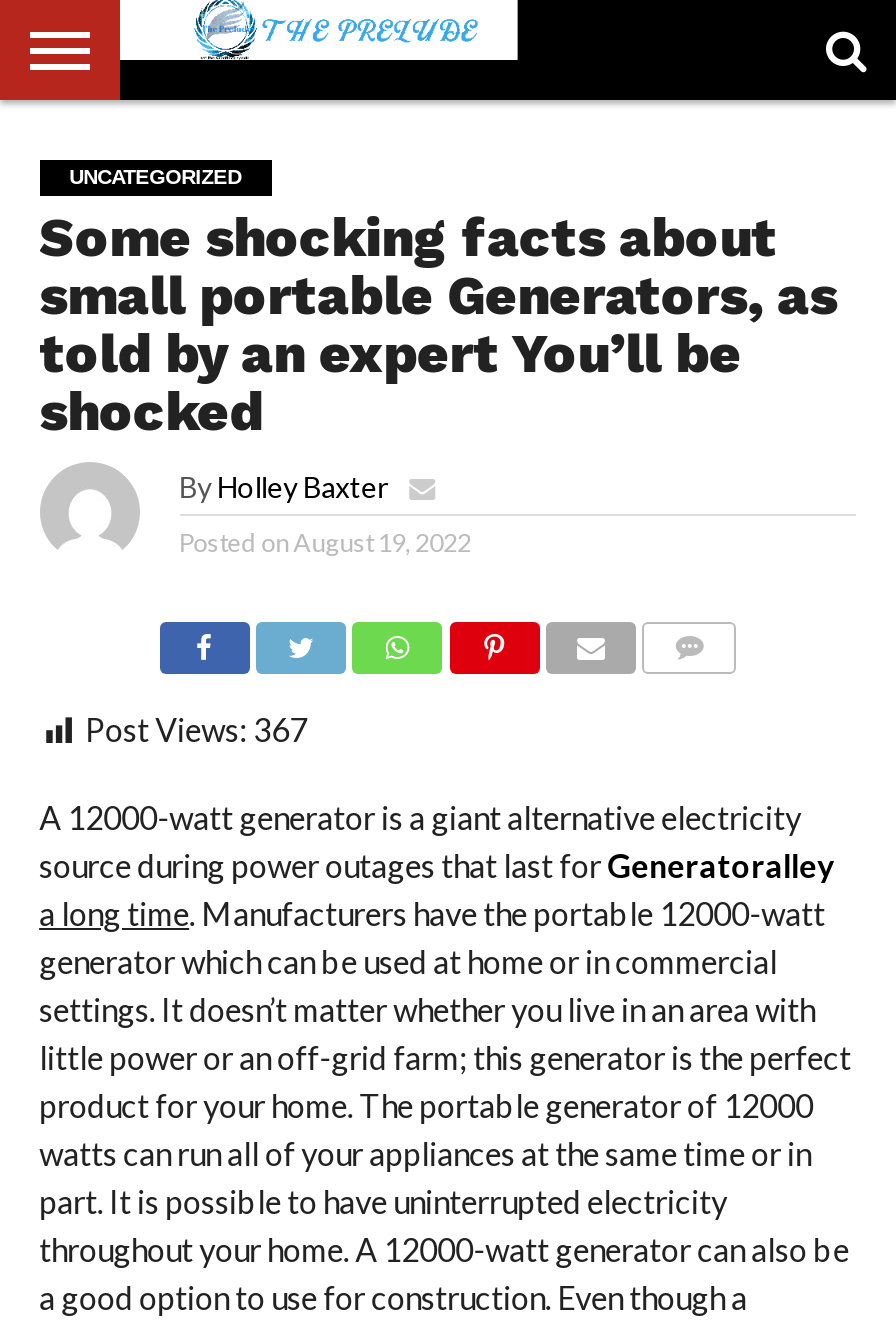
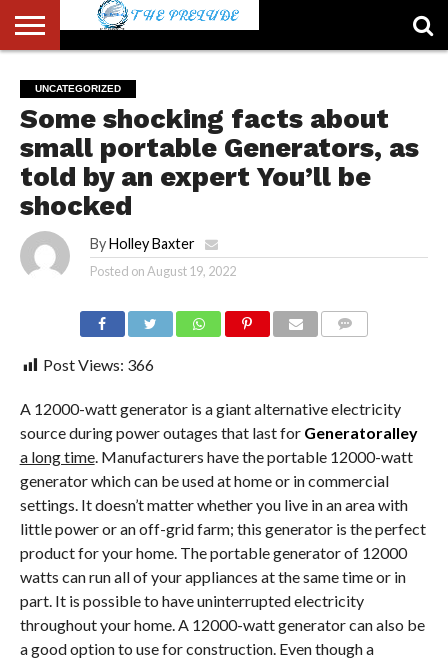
[85,710,307,748] Post Views: 367 -> [43,355,154,374] Post Views: 366

